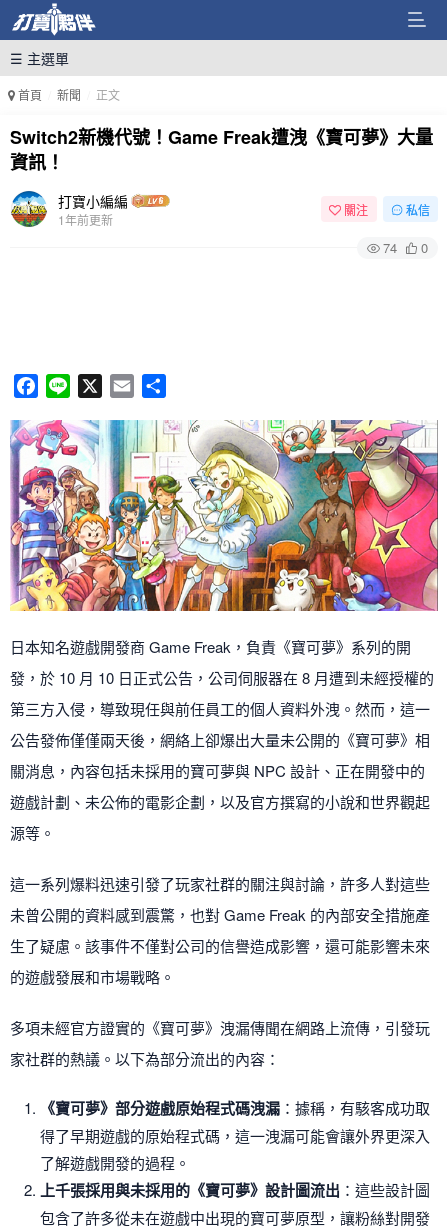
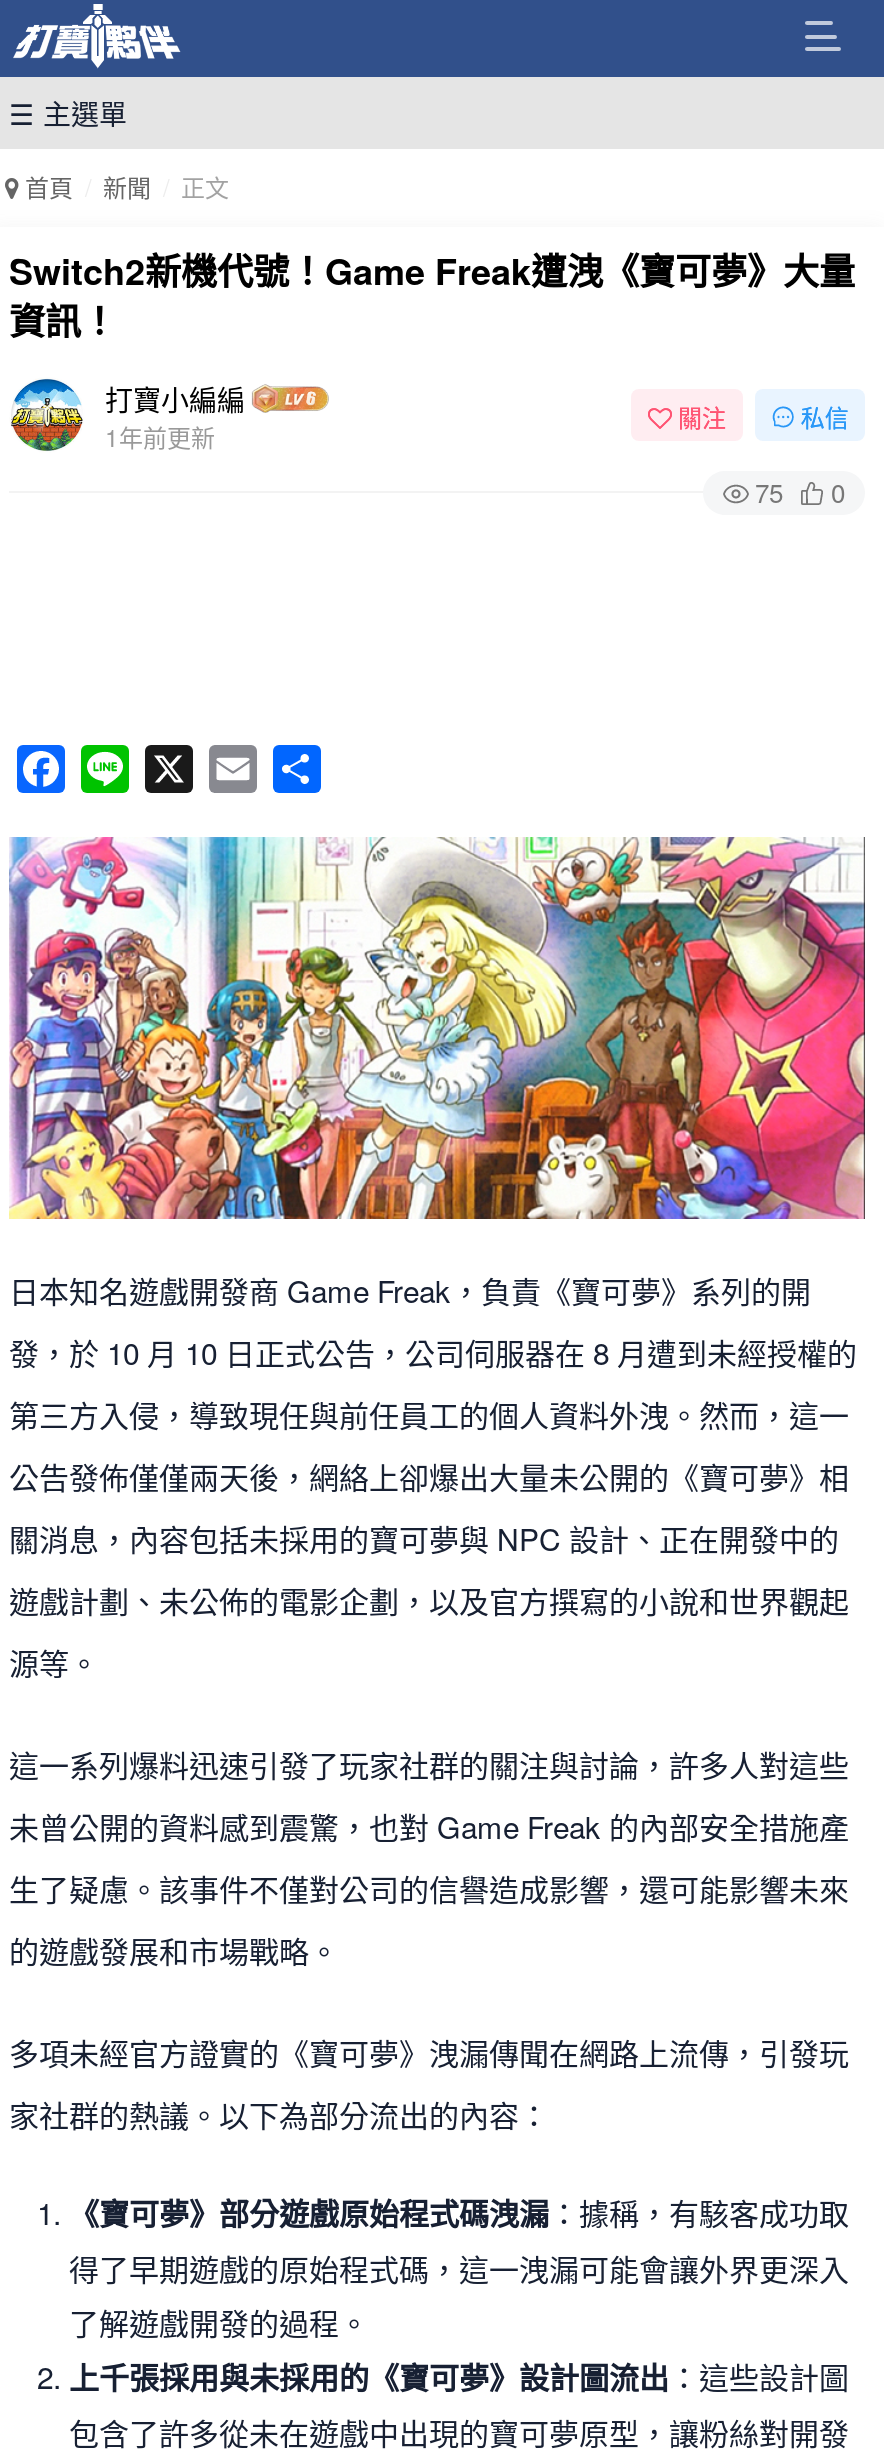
[383,238,428,257] 74 0 -> [755,473,845,511] 75 0

